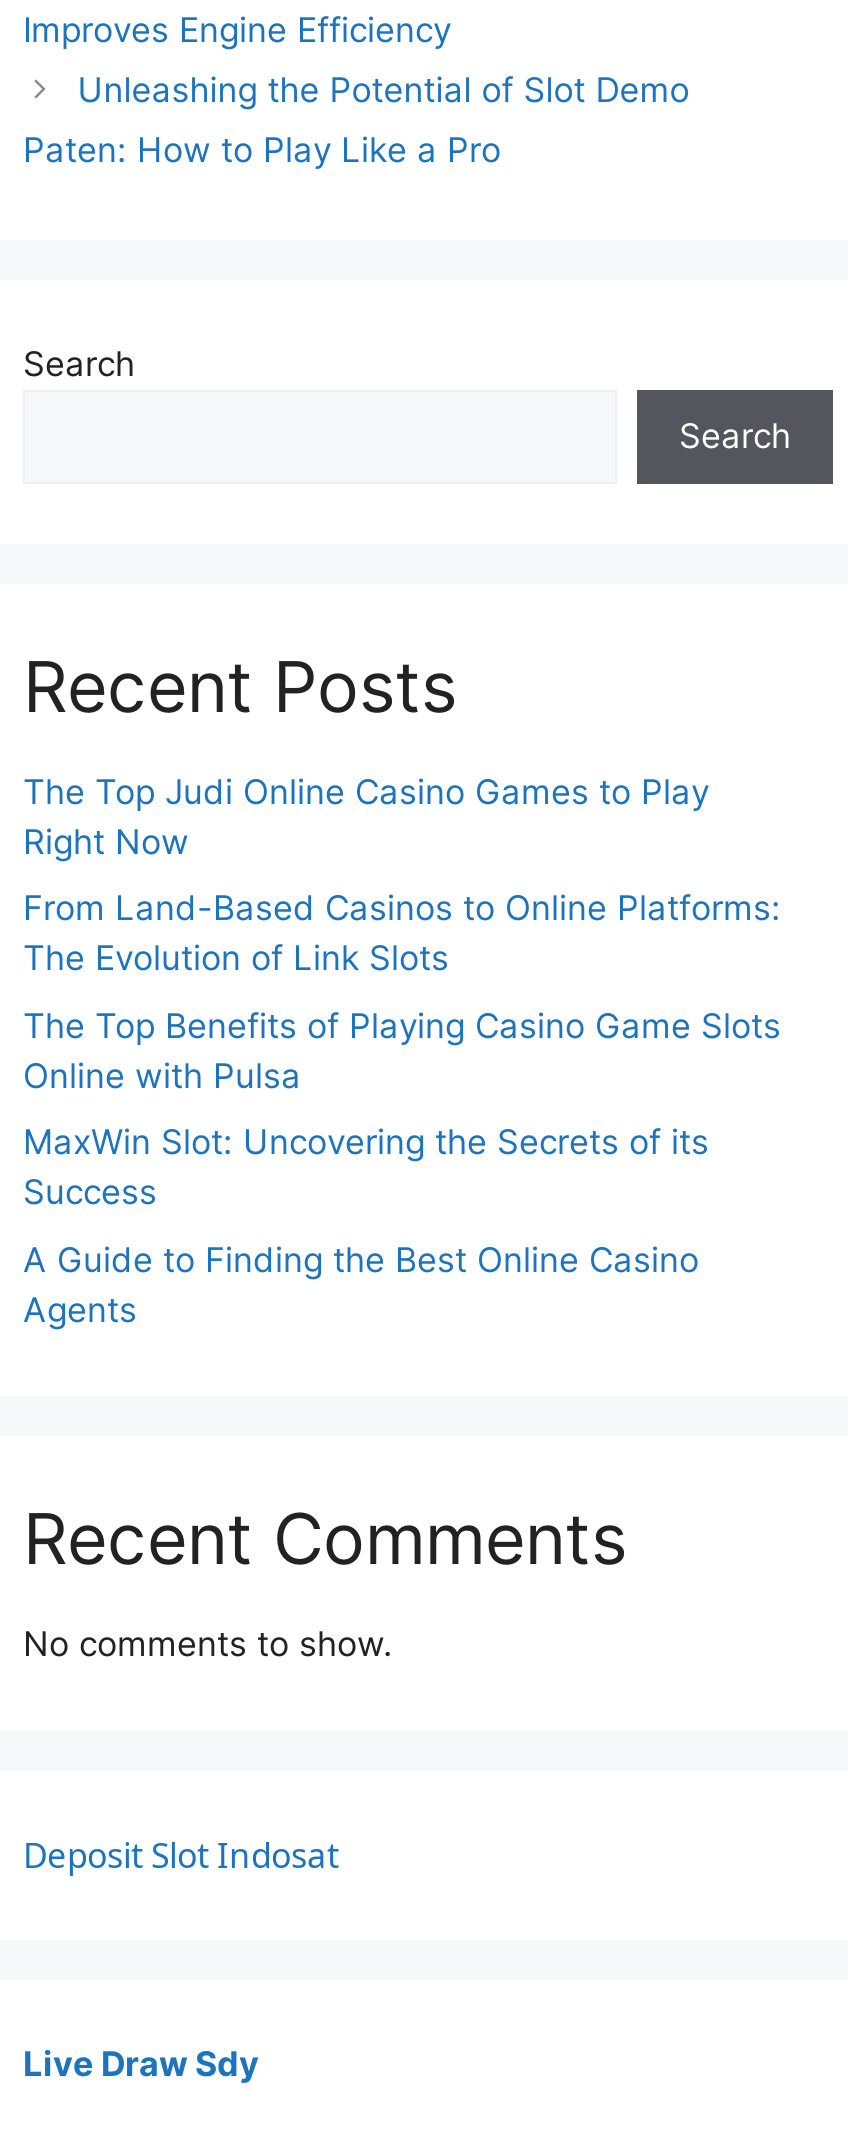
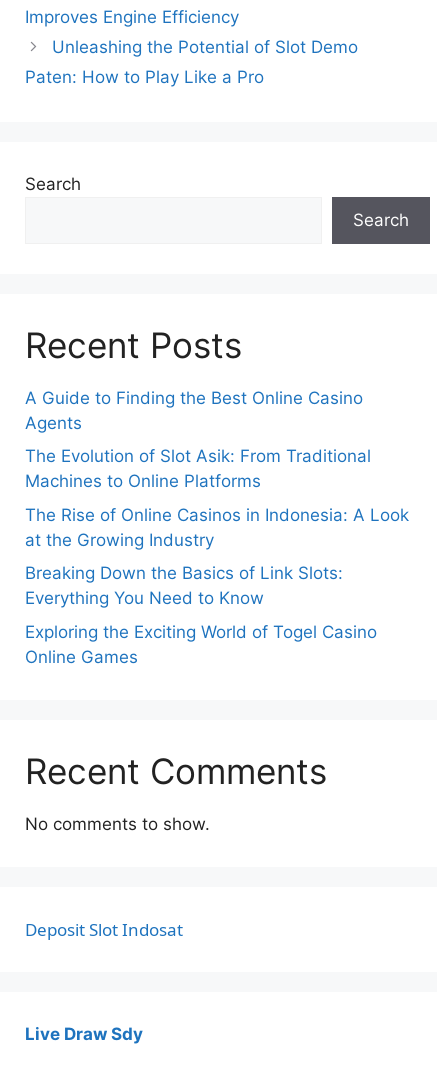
[23,771,781,1212] The Top Judi Online Casino Games to Play | Right Now | From Land-Based Casinos to Online Platforms: | The Evolution of Link Slots | The Top Benefits of Playing Casino Game Slots | Online with Pulsa | MaxWin Slot: Uncovering the Secrets of its | Success -> none
moved [23,1239,699,1329] -> [25,387,363,432]: A Guide to Finding the Best Online Casino | Agents
none -> [25,446,409,666] The Evolution of Slot Asik: From Traditional | Machines to Online Platforms | The Rise of Online Casinos in Indonesia: A Look | at the Growing Industry | Breaking Down the Basics of Link Slots: | Everything You Need to Know | Exploring the Exciting World of Togel Casino | Online Games

